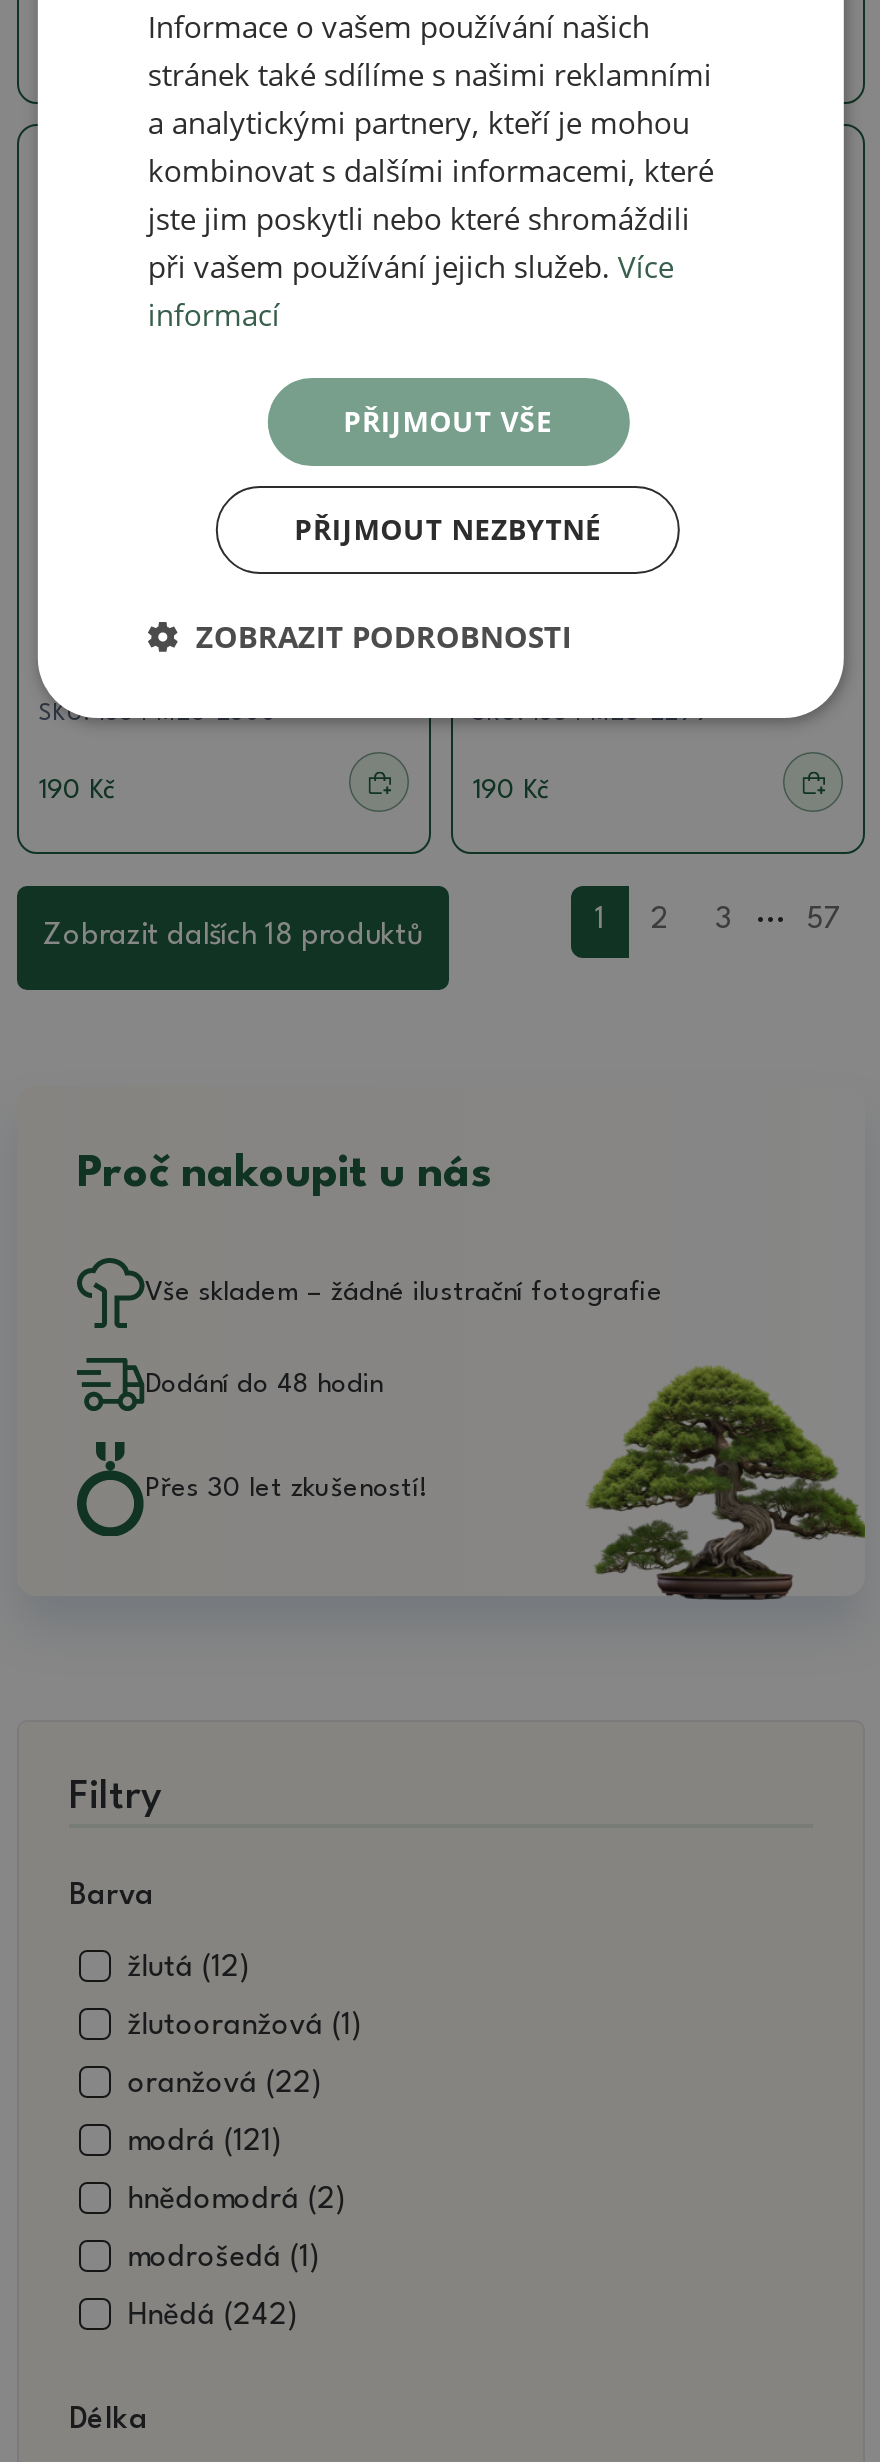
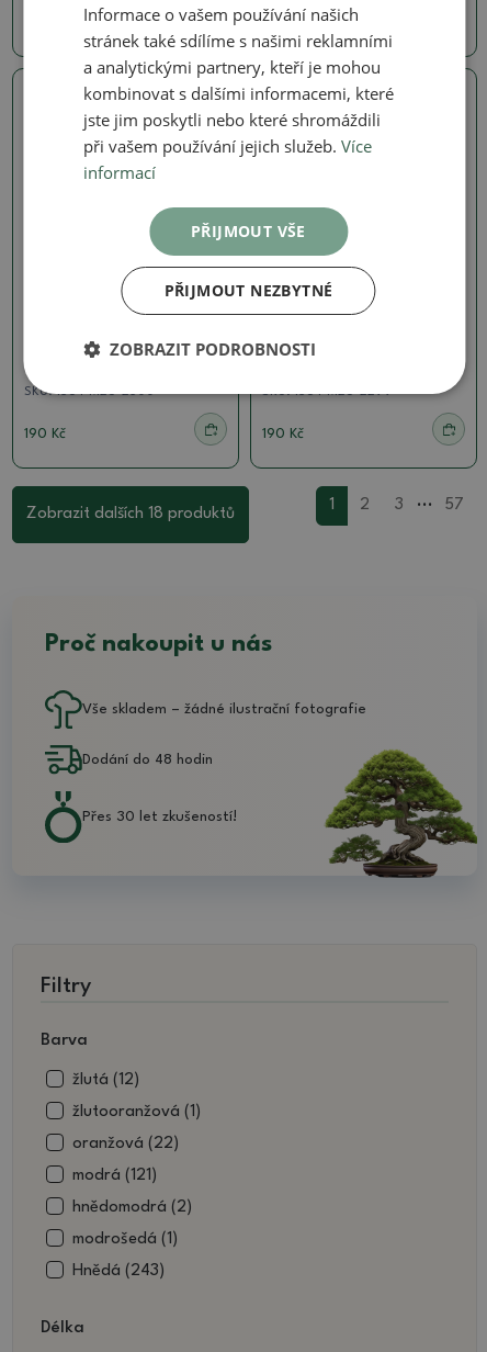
[127,2303,297,2333] Hnědá (242) -> [73,1264,165,1280] Hnědá (243)

